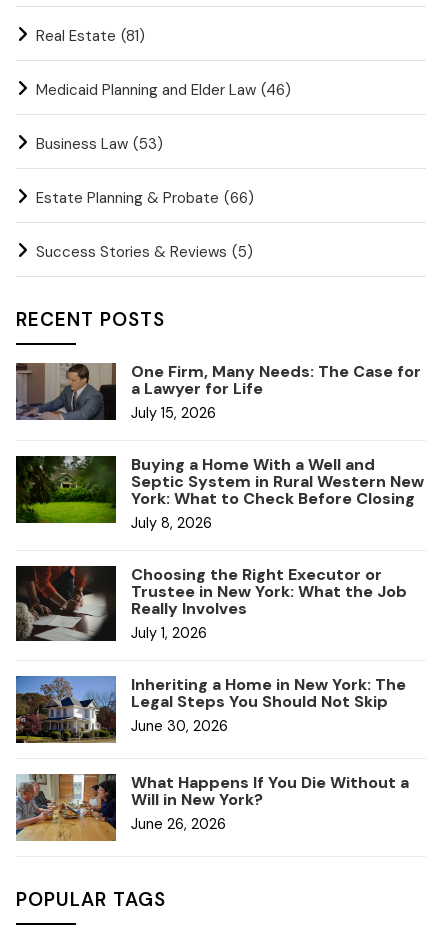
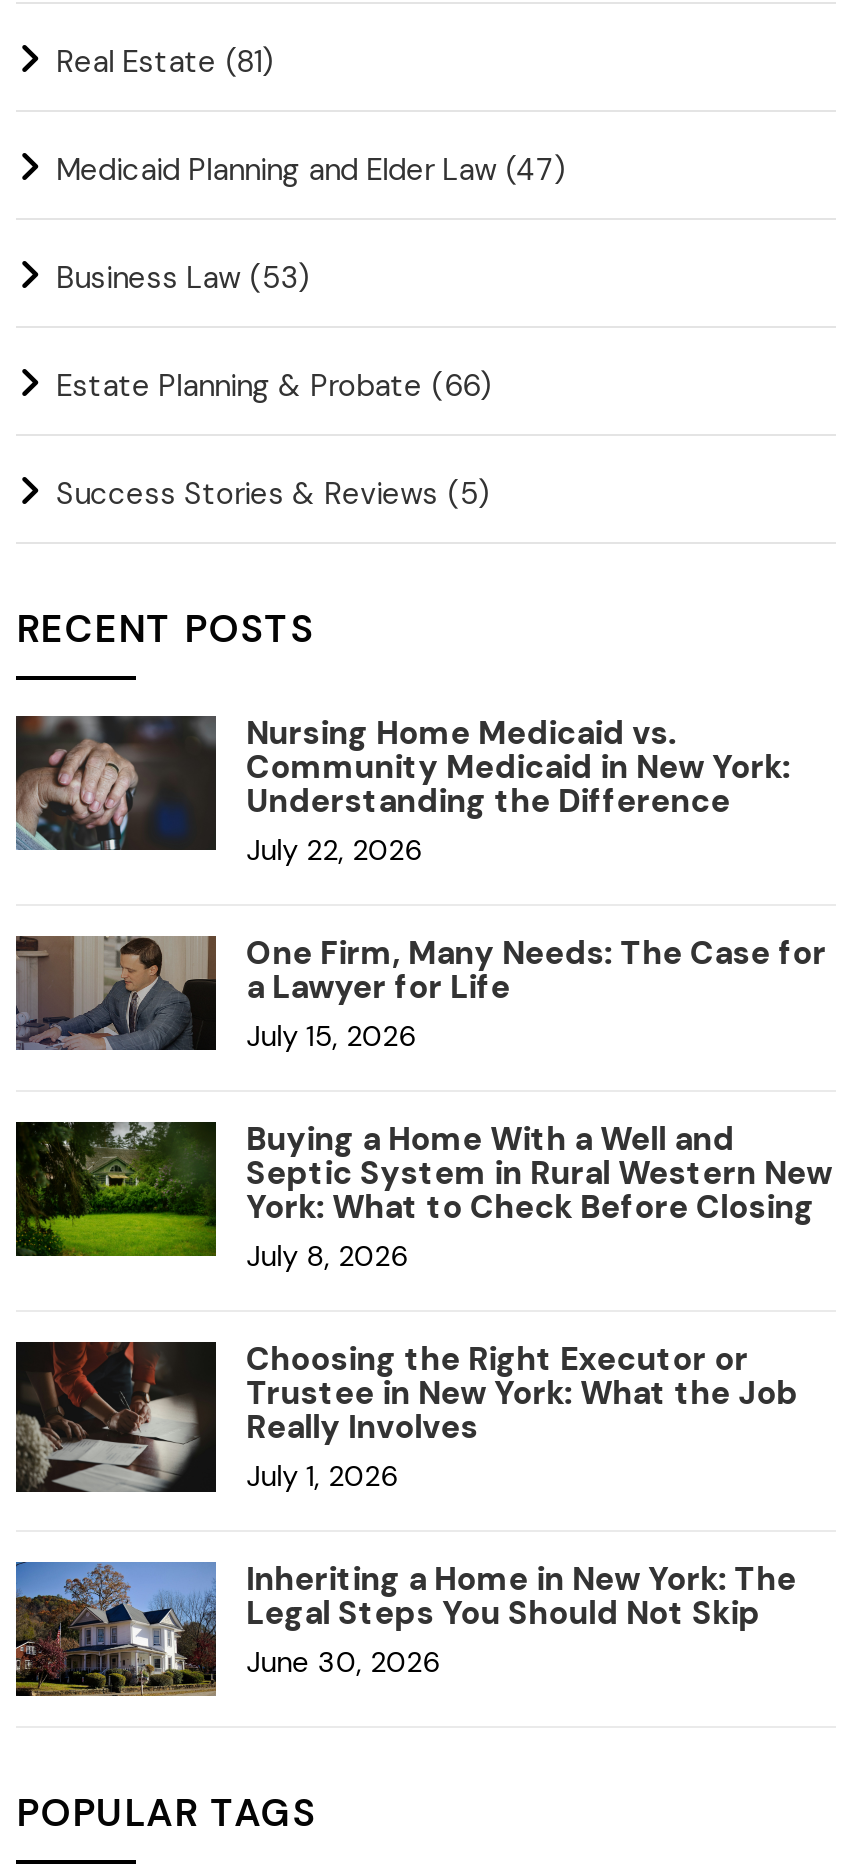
[36,80,291,100] Medicaid Planning and Elder Law (46) -> [56,150,566,190] Medicaid Planning and Elder Law (47)
none -> [14,712,790,868] [image] | Nursing Home Medicaid vs. | Community Medicaid in New York: | Understanding the Difference | July 22, 2026
moved [14,361,424,735] -> [12,932,832,1680]: [image] | One Firm, Many Needs: The Case for | a Lawyer for Life | ... | Legal Steps You Should Not Skip | June 30, 2026
[15,772,409,841] [image] | What Happens If You Die Without a | Will in New York? | June 26, 2026 -> none

